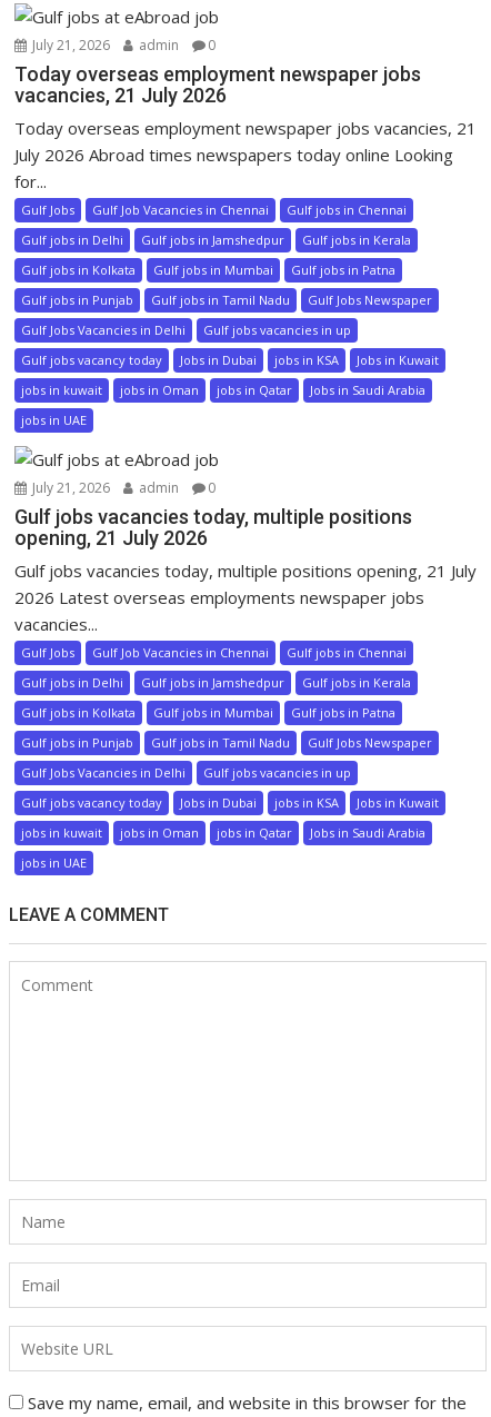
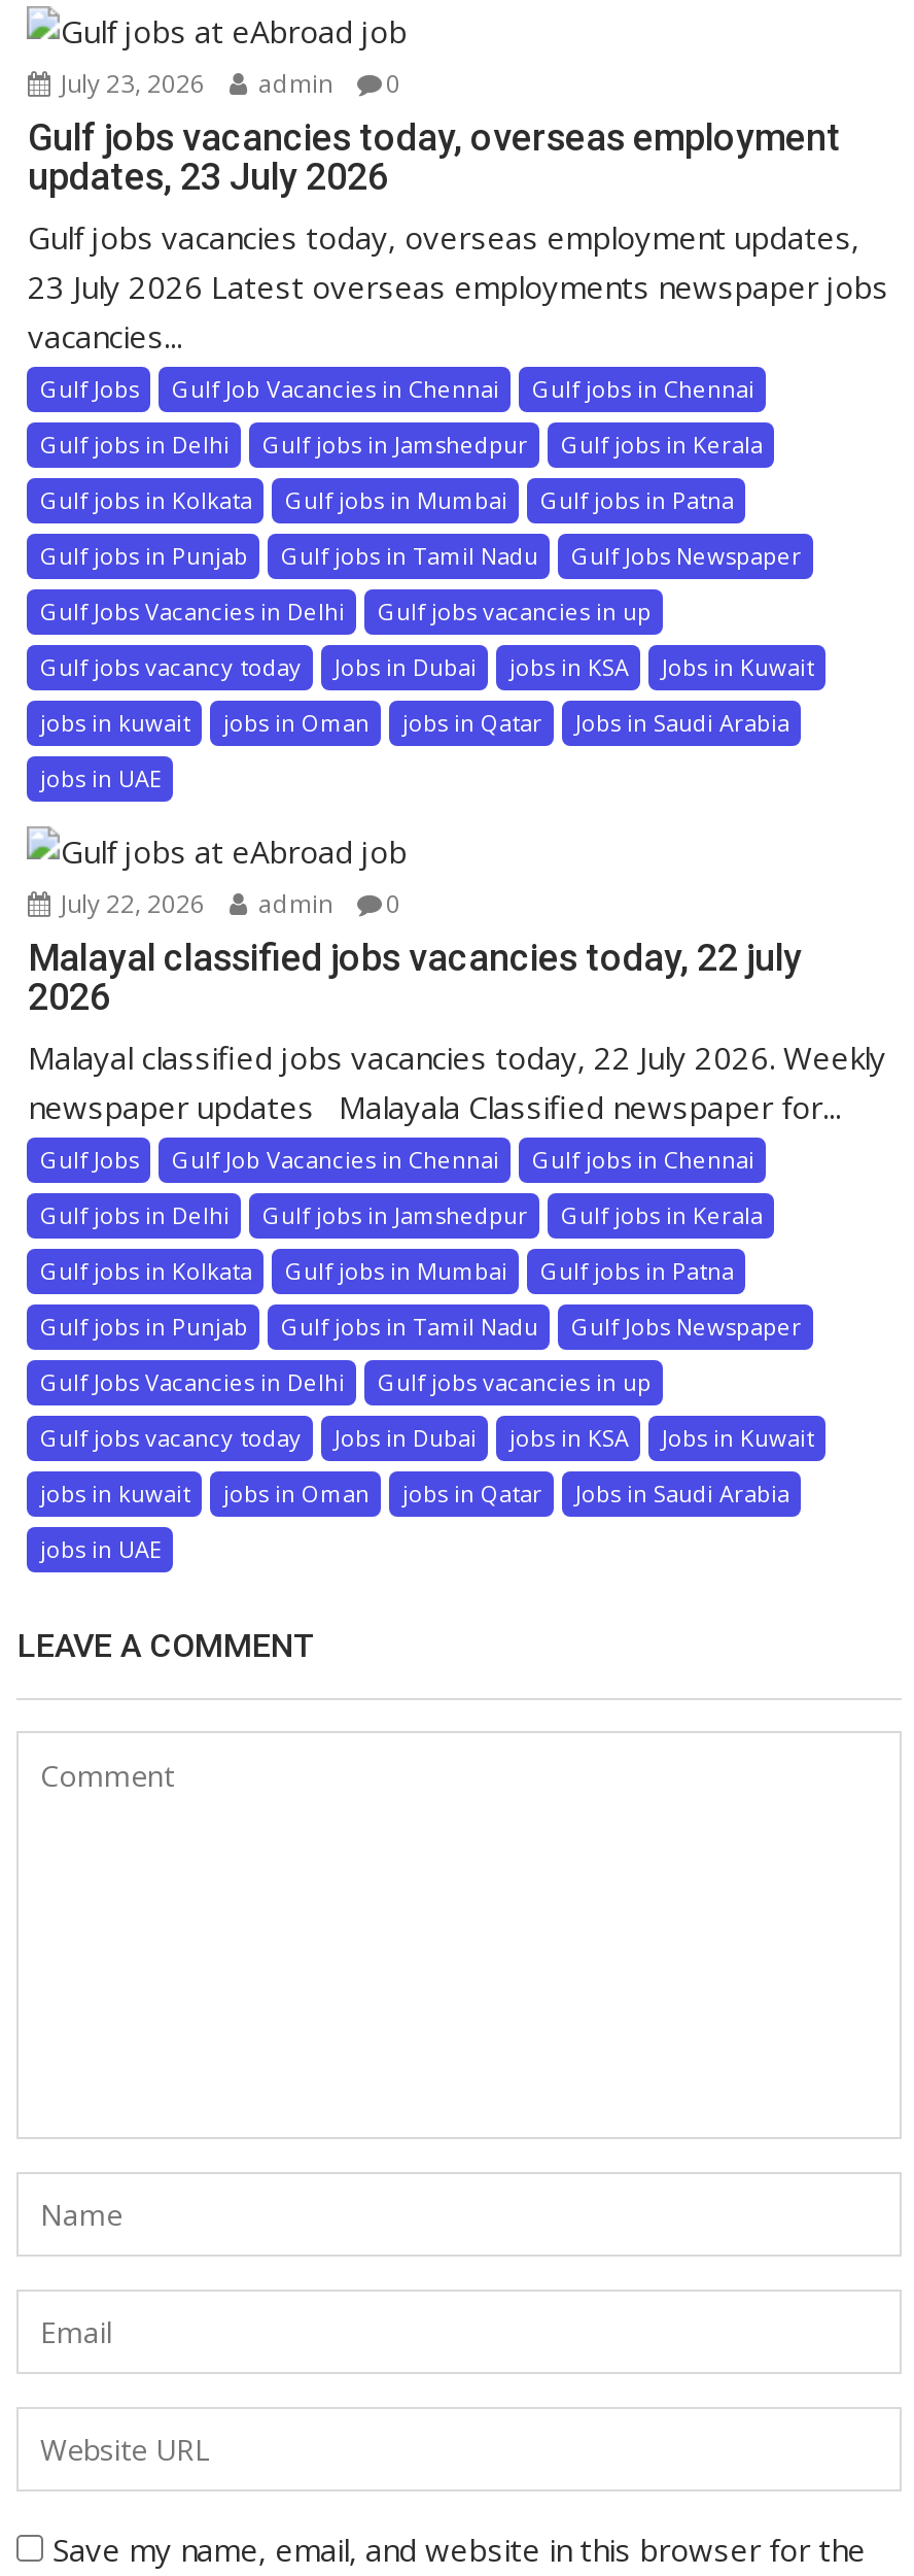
[29,36,216,55] July 21, 2026 admin 0 -> [55,66,400,101] July 23, 2026 admin 0
[15,62,477,193] Today overseas employment newspaper jobs | vacancies, 21 July 2026 | Today overseas employment newspaper jobs vacancies, 21 | July 2026 Abroad times newspapers today online Looking | for... -> [28,116,888,357] Gulf jobs vacancies today, overseas employment | updates, 23 July 2026 | Gulf jobs vacancies today, overseas employment updates, | 23 July 2026 Latest overseas employments newspaper jobs | vacancies...
[29,478,216,497] July 21, 2026 admin 0 -> [55,886,400,921] July 22, 2026 admin 0
[15,505,477,635] Gulf jobs vacancies today, multiple positions | opening, 21 July 2026 | Gulf jobs vacancies today, multiple positions opening, 21 July | 2026 Latest overseas employments newspaper jobs | vacancies... -> [28,936,886,1127] Malayal classified jobs vacancies today, 22 july | 2026 | Malayal classified jobs vacancies today, 22 July 2026. Weekly | newspaper updates Malayala Classified newspaper for...

